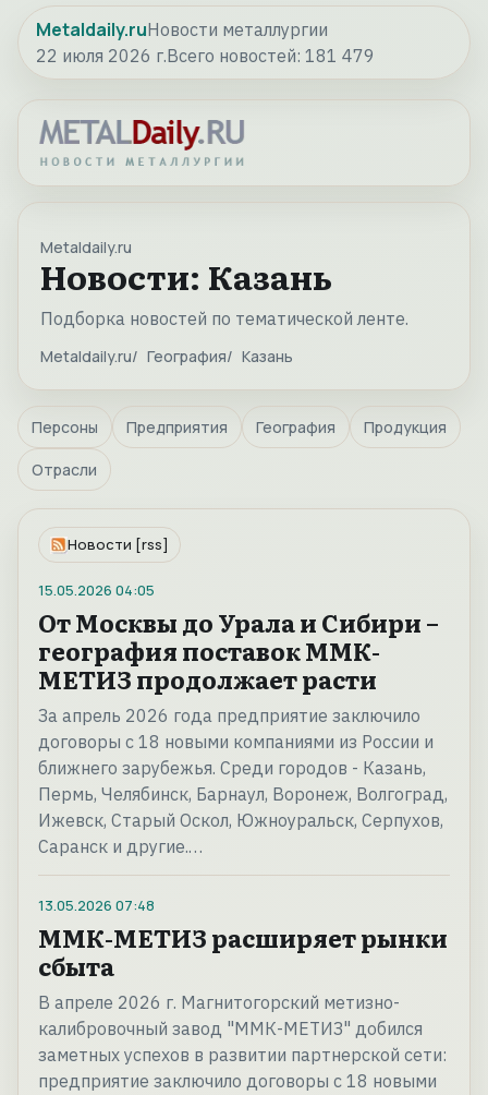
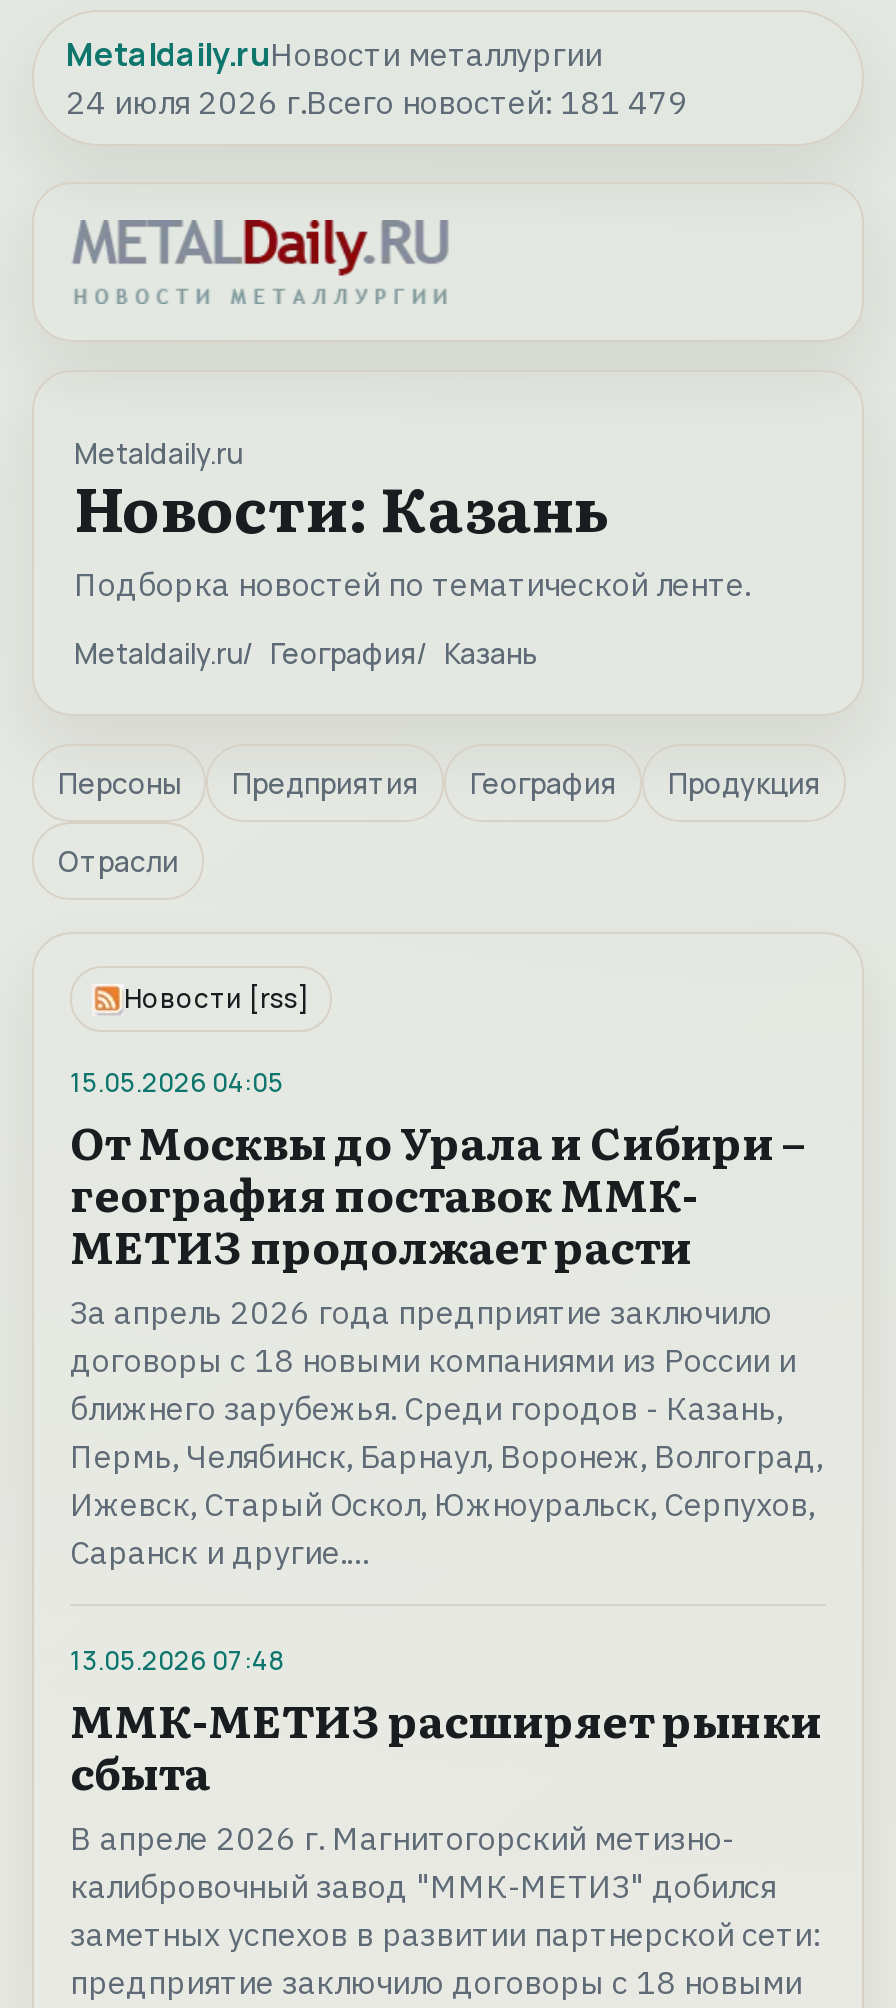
[36,45,375,67] 22 июля 2026 г.Всего новостей: 181 479 -> [66,82,688,122] 24 июля 2026 г.Всего новостей: 181 479

